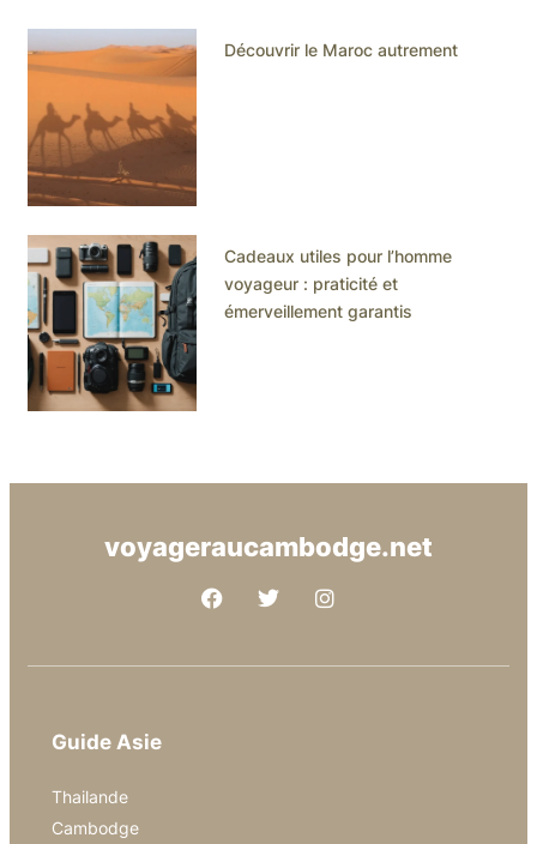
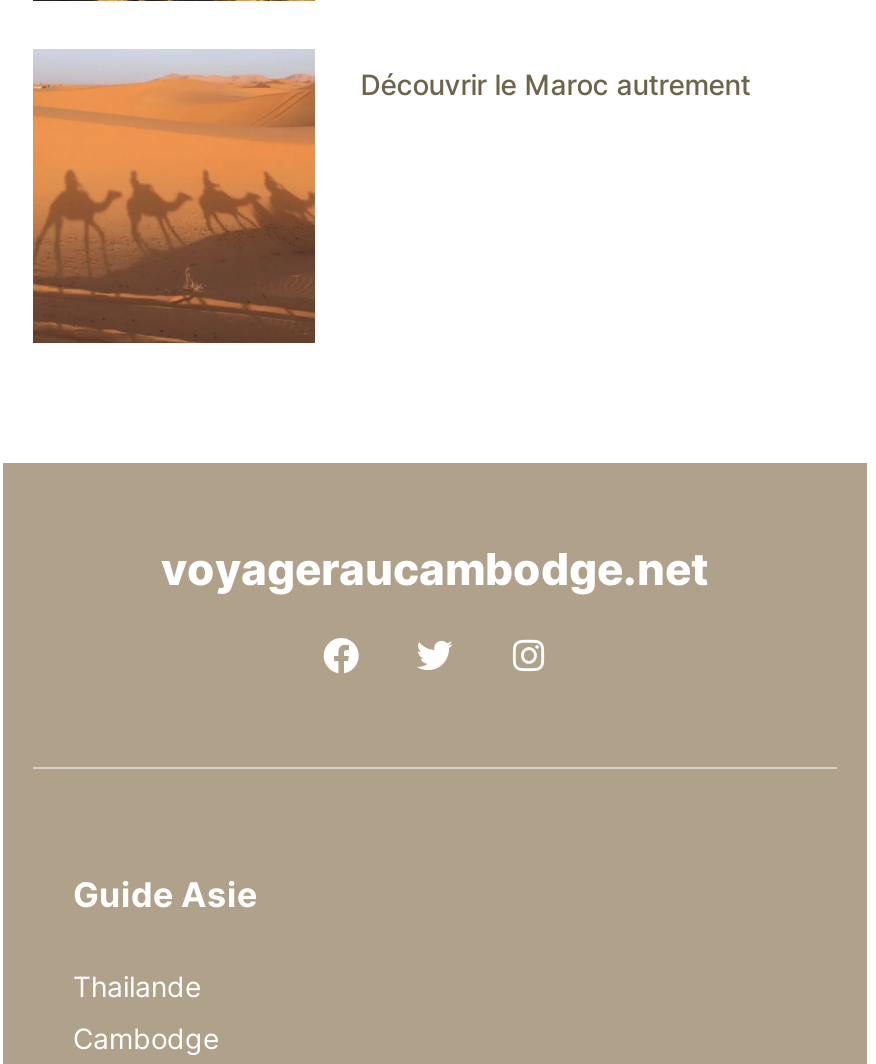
[26,235,452,412] [image] | Cadeaux utiles pour l’homme | voyageur : praticité et | émerveillement garantis -> none

